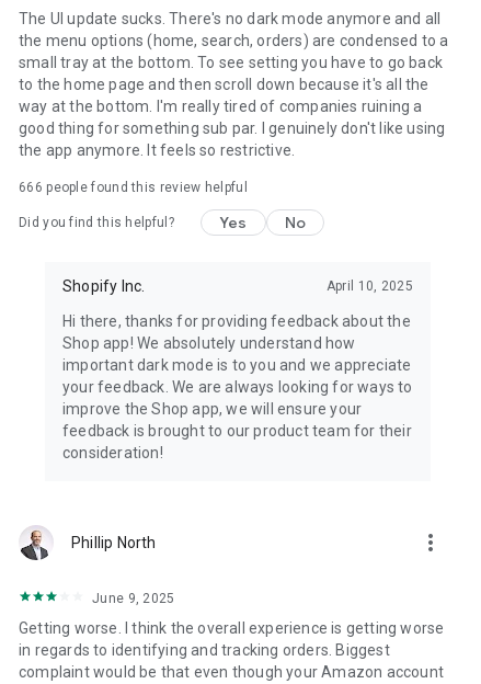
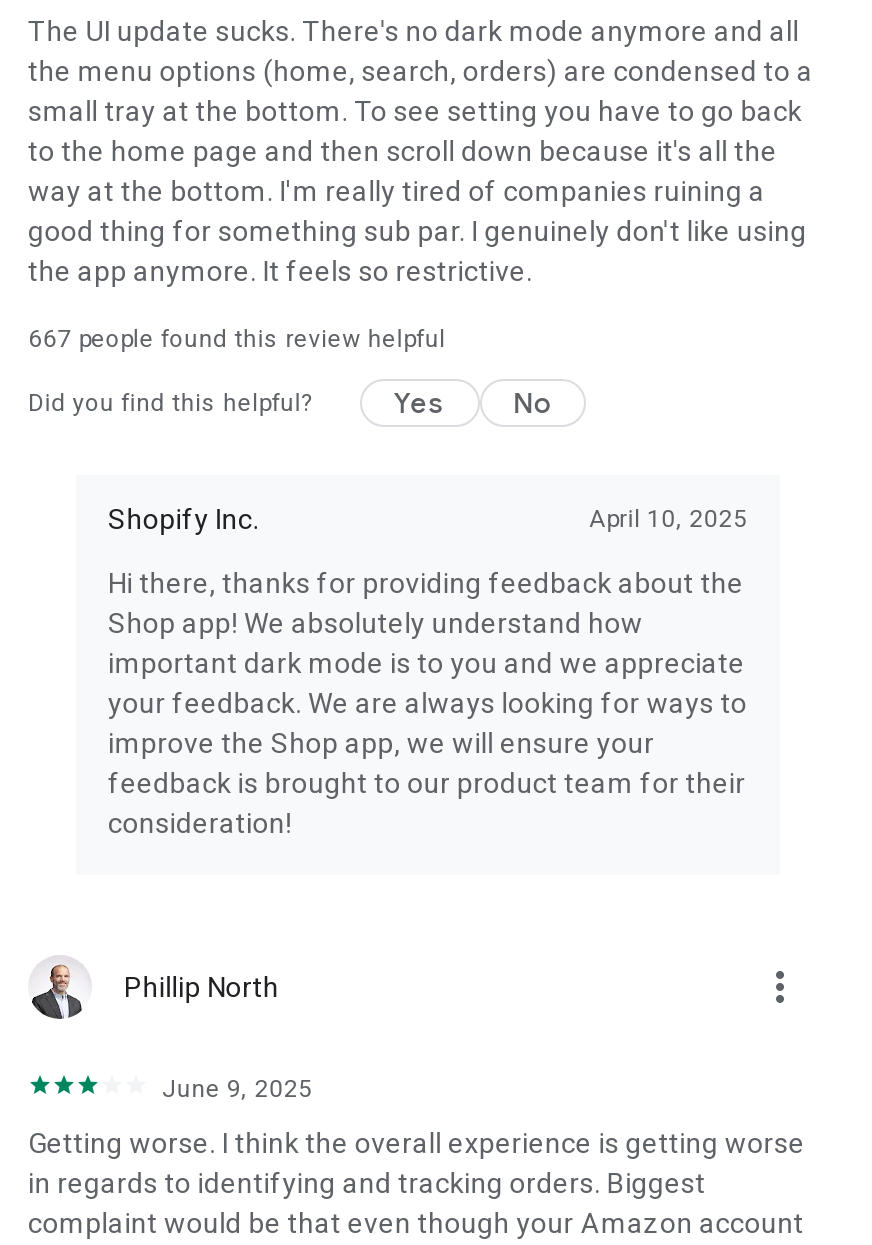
[19,180,247,195] 666 people found this review helpful -> [28,325,446,353] 667 people found this review helpful

